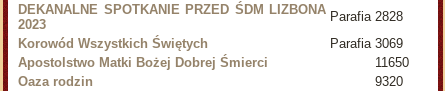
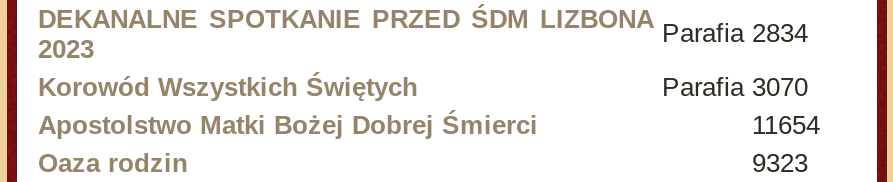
[18,2,403,24] DEKANALNE SPOTKANIE PRZED ŚDM LIZBONA Parafia 2828 -> [38,4,808,48] DEKANALNE SPOTKANIE PRZED ŚDM LIZBONA Parafia 2834
[330,36,403,51] Parafia 3069 -> [662,72,808,102] Parafia 3070
[375,55,409,70] 11650 -> [752,110,820,140] 11654
[375,74,403,89] 9320 -> [752,148,808,178] 9323

